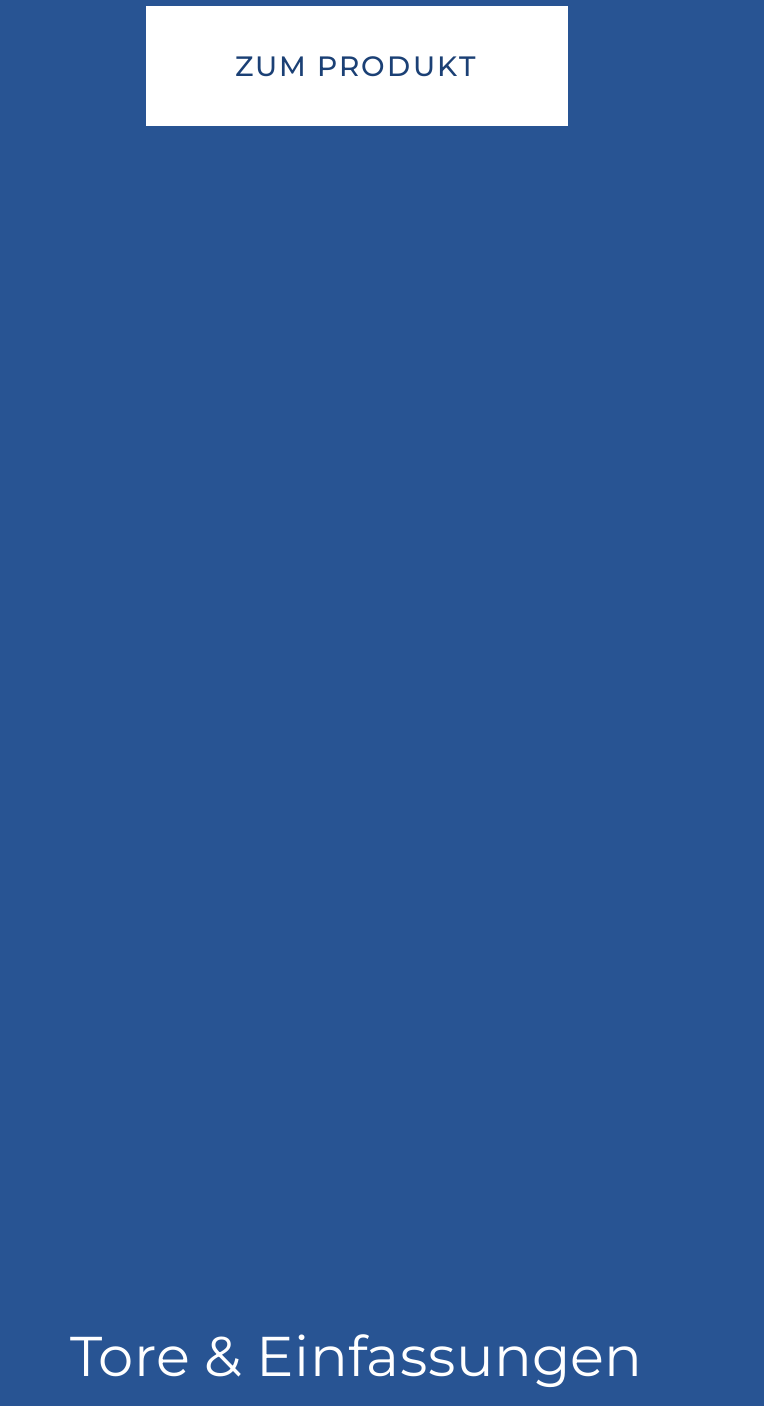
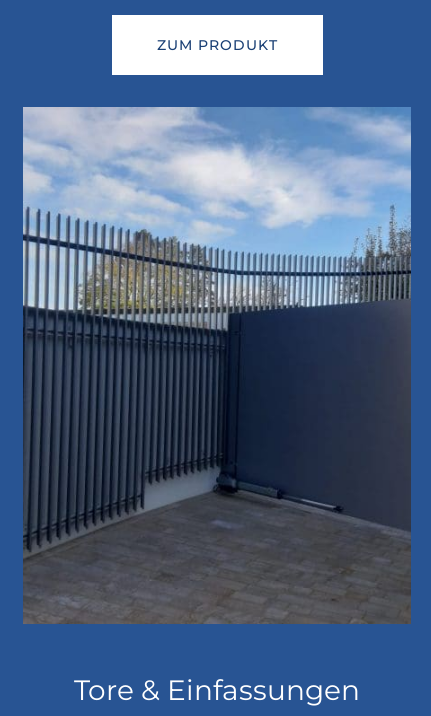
none -> [22,106,412,624] [image]

